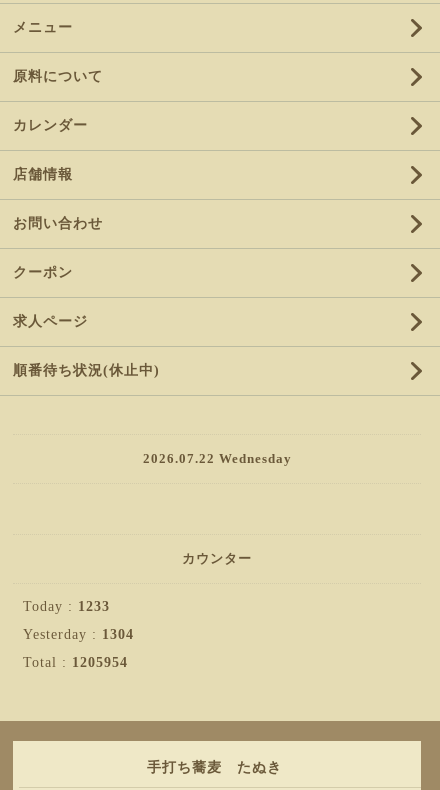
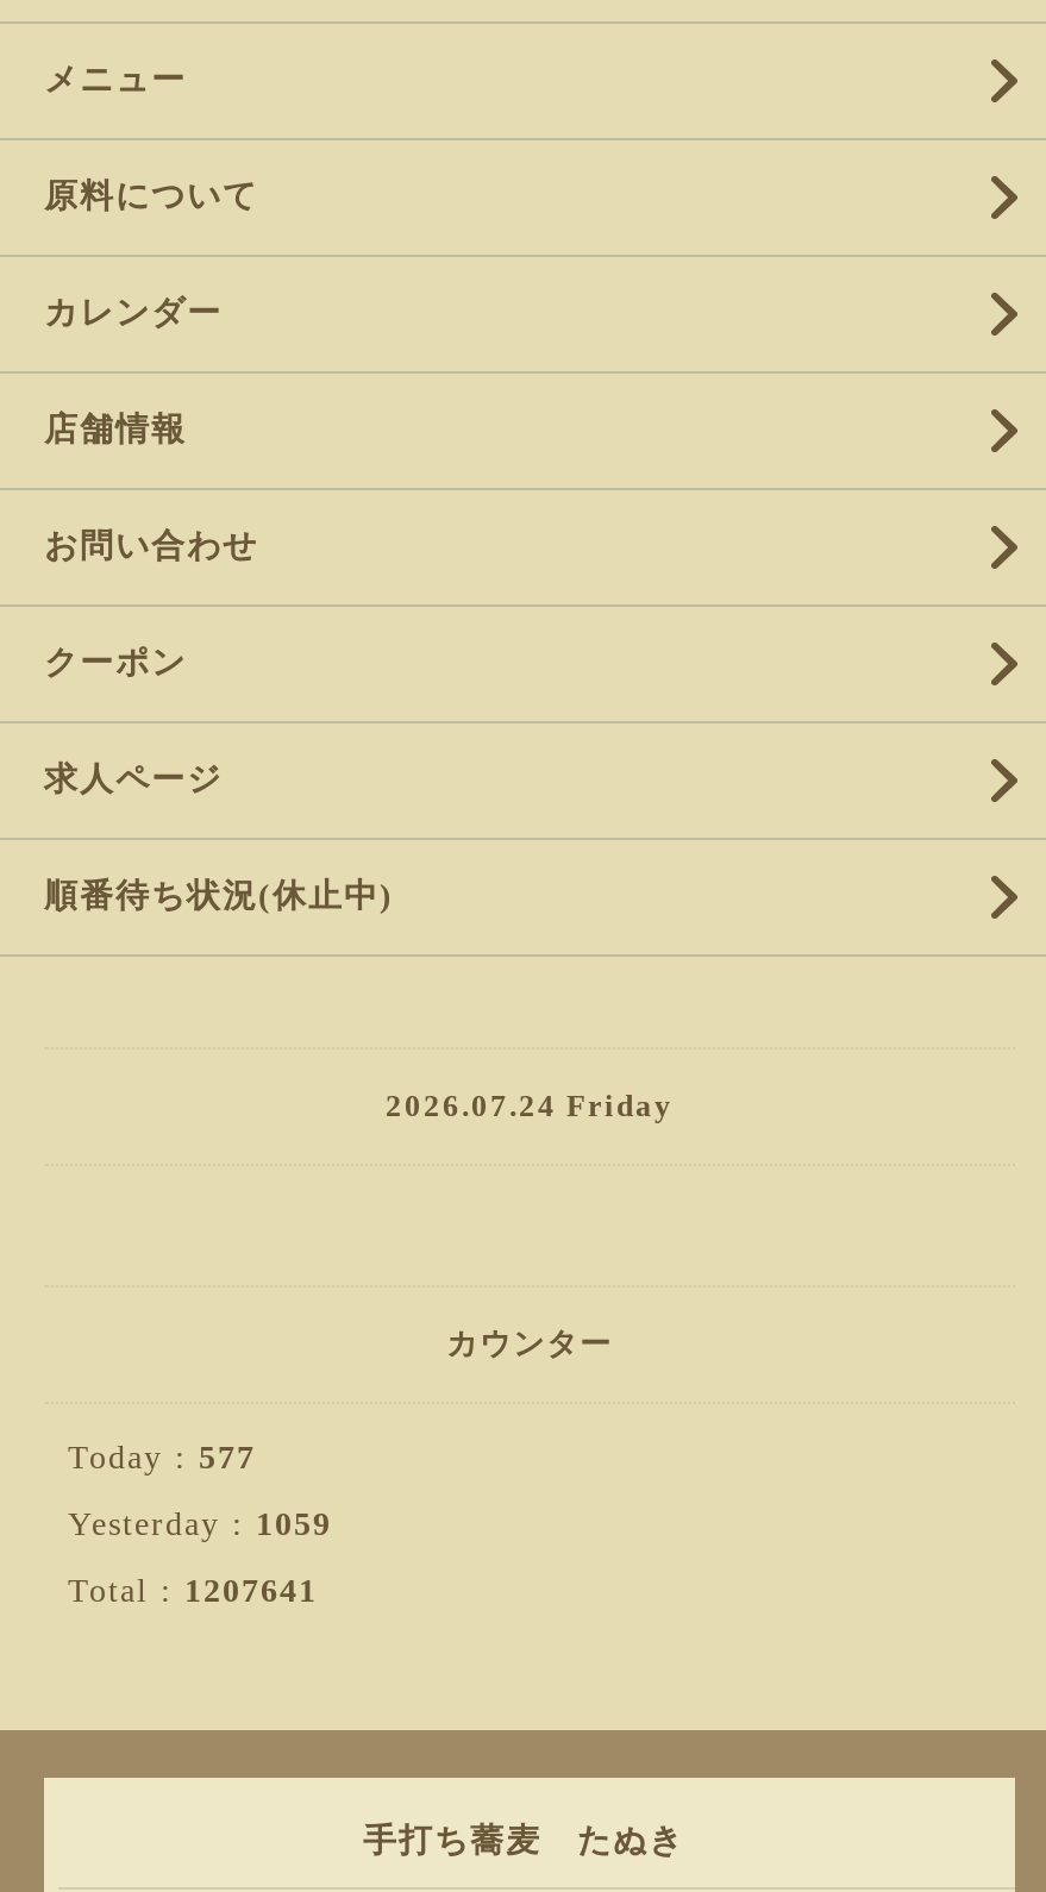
[142,451,291,466] 2026.07.22 Wednesday -> [386,1088,674,1123] 2026.07.24 Friday
[23,599,110,614] Today : 1233 -> [68,1440,256,1476] Today : 577
[23,627,134,642] Yesterday : 1304 -> [68,1506,332,1542] Yesterday : 1059
[23,655,128,670] Total : 1205954 -> [68,1573,318,1609] Total : 1207641

